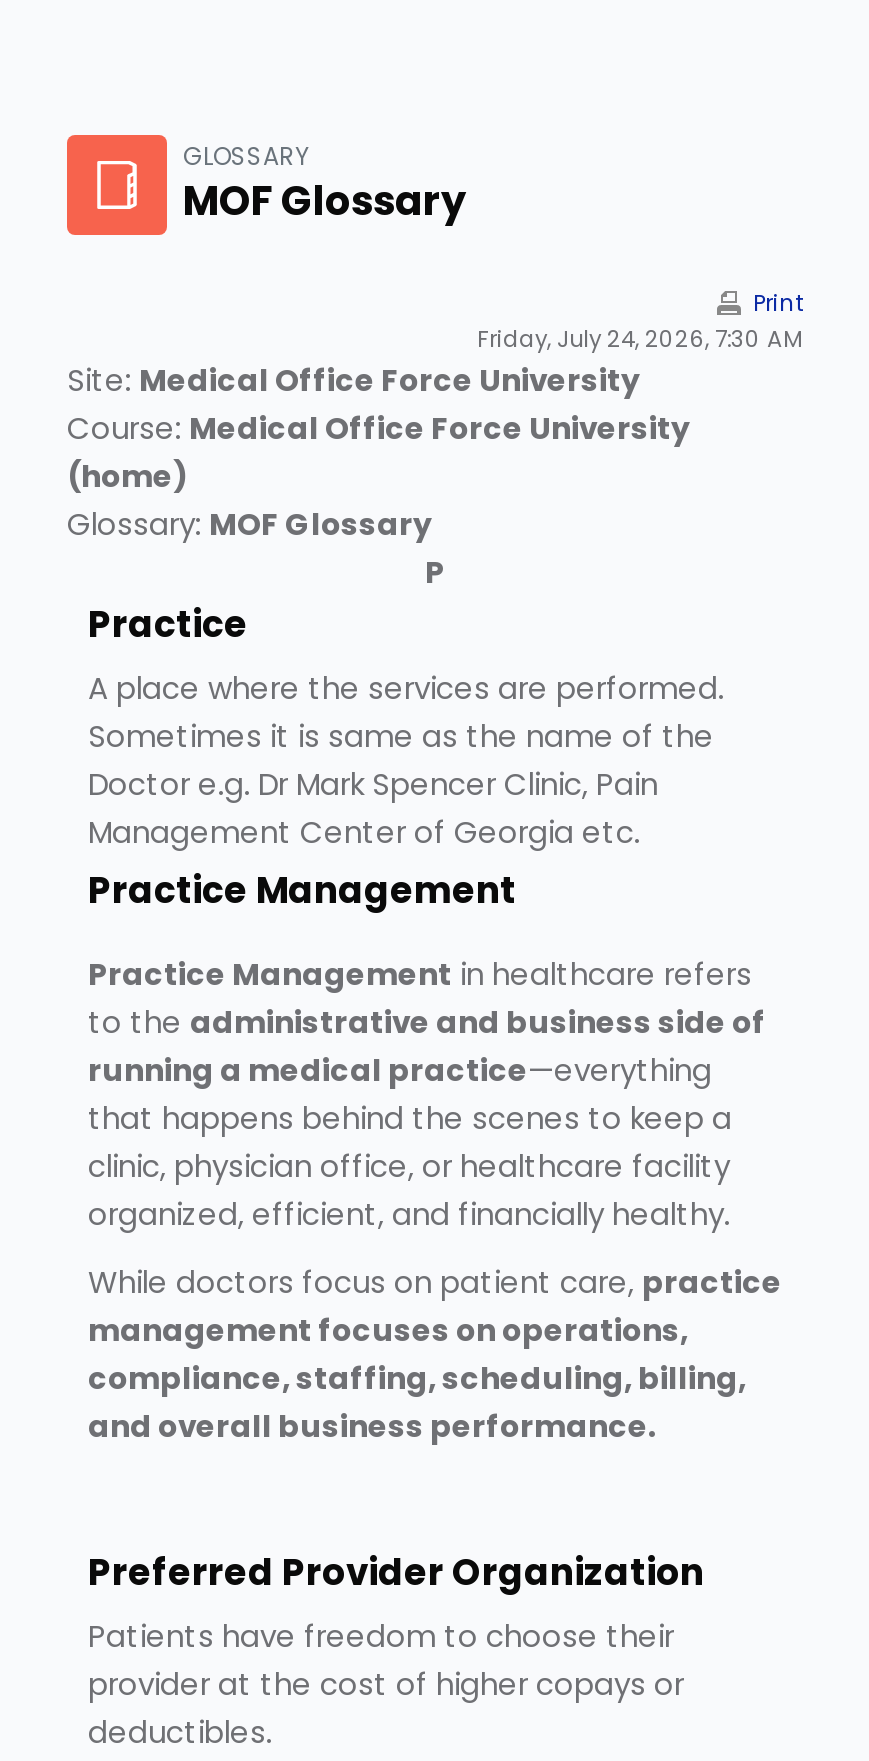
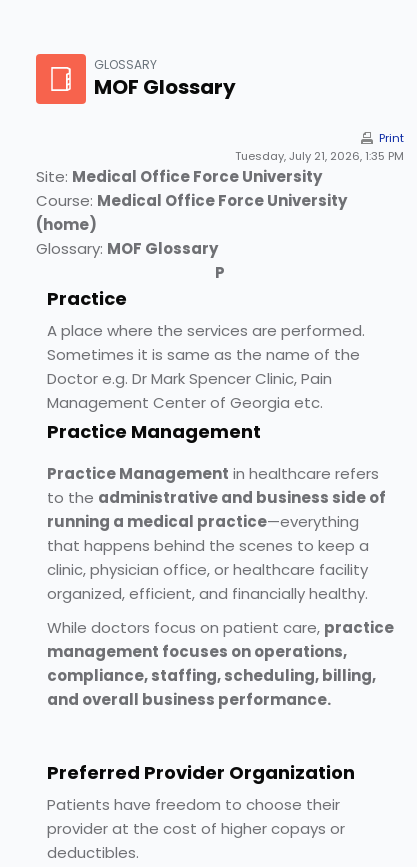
[477,323,803,355] Friday, July 24, 2026, 7:30 AM -> [235,148,404,164] Tuesday, July 21, 2026, 1:35 PM

